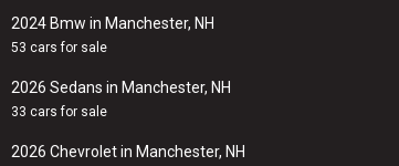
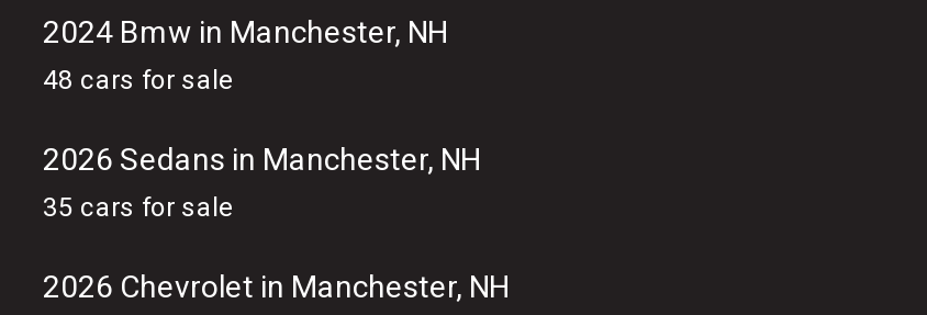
[11,40,107,55] 53 cars for sale -> [43,65,234,95] 48 cars for sale
[11,104,107,120] 33 cars for sale -> [43,192,234,223] 35 cars for sale

